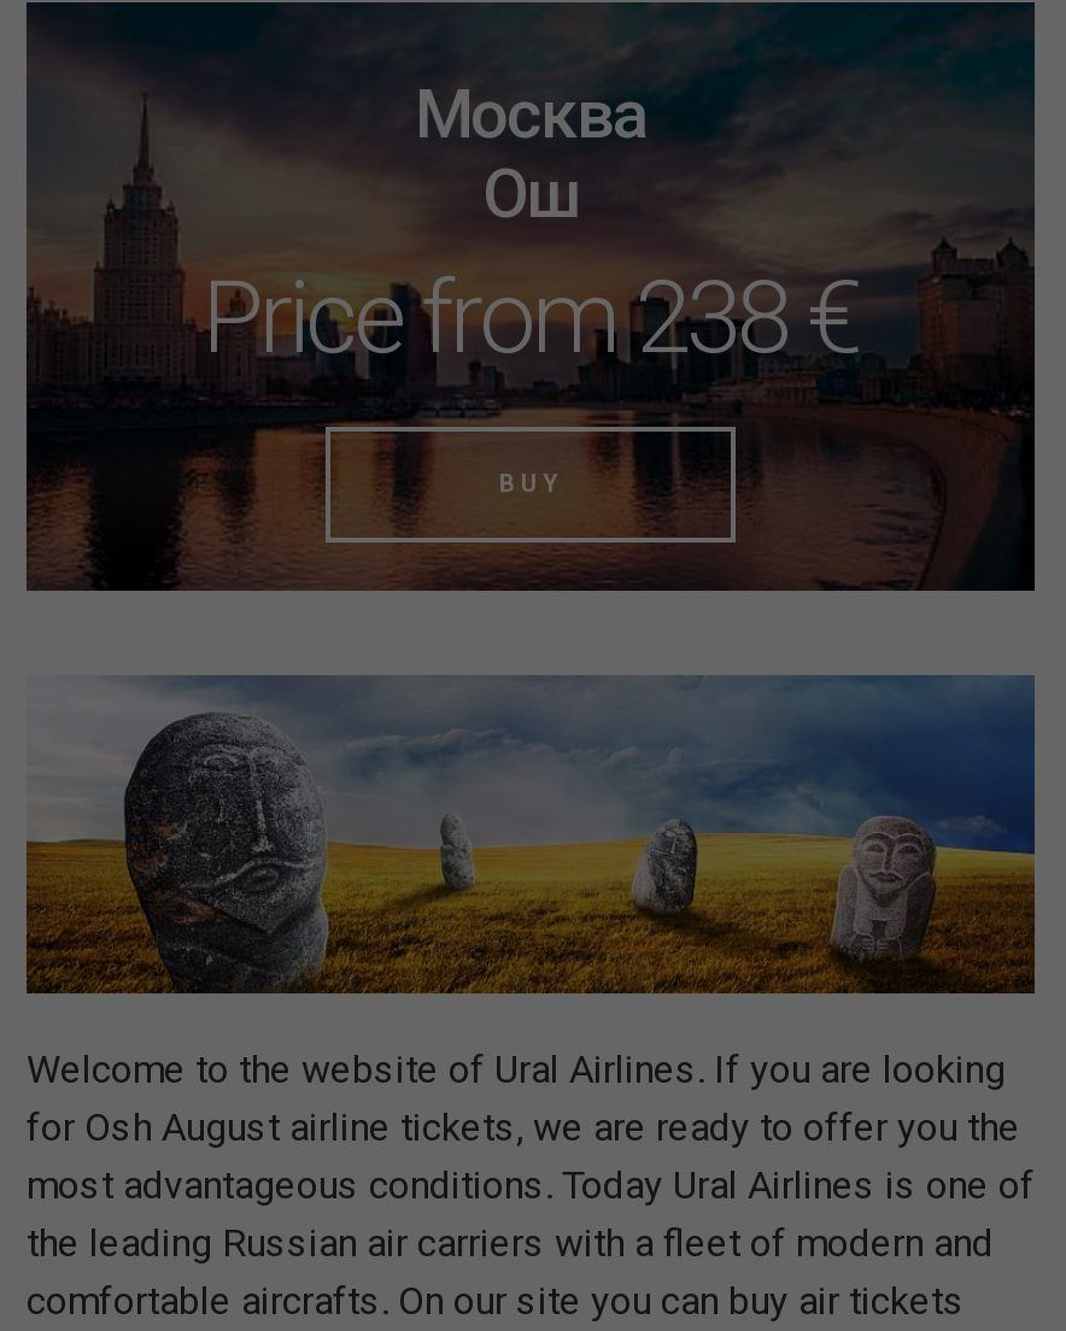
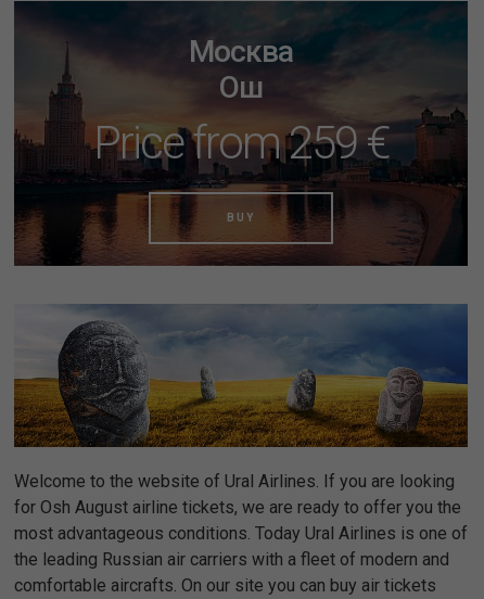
[201,258,860,376] Price from 238 € -> [93,116,389,169] Price from 259 €

